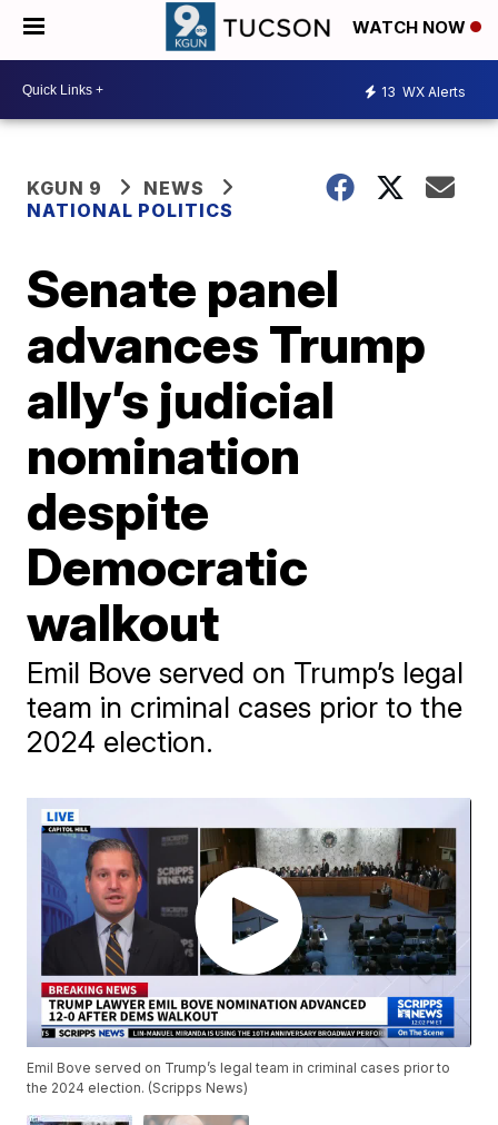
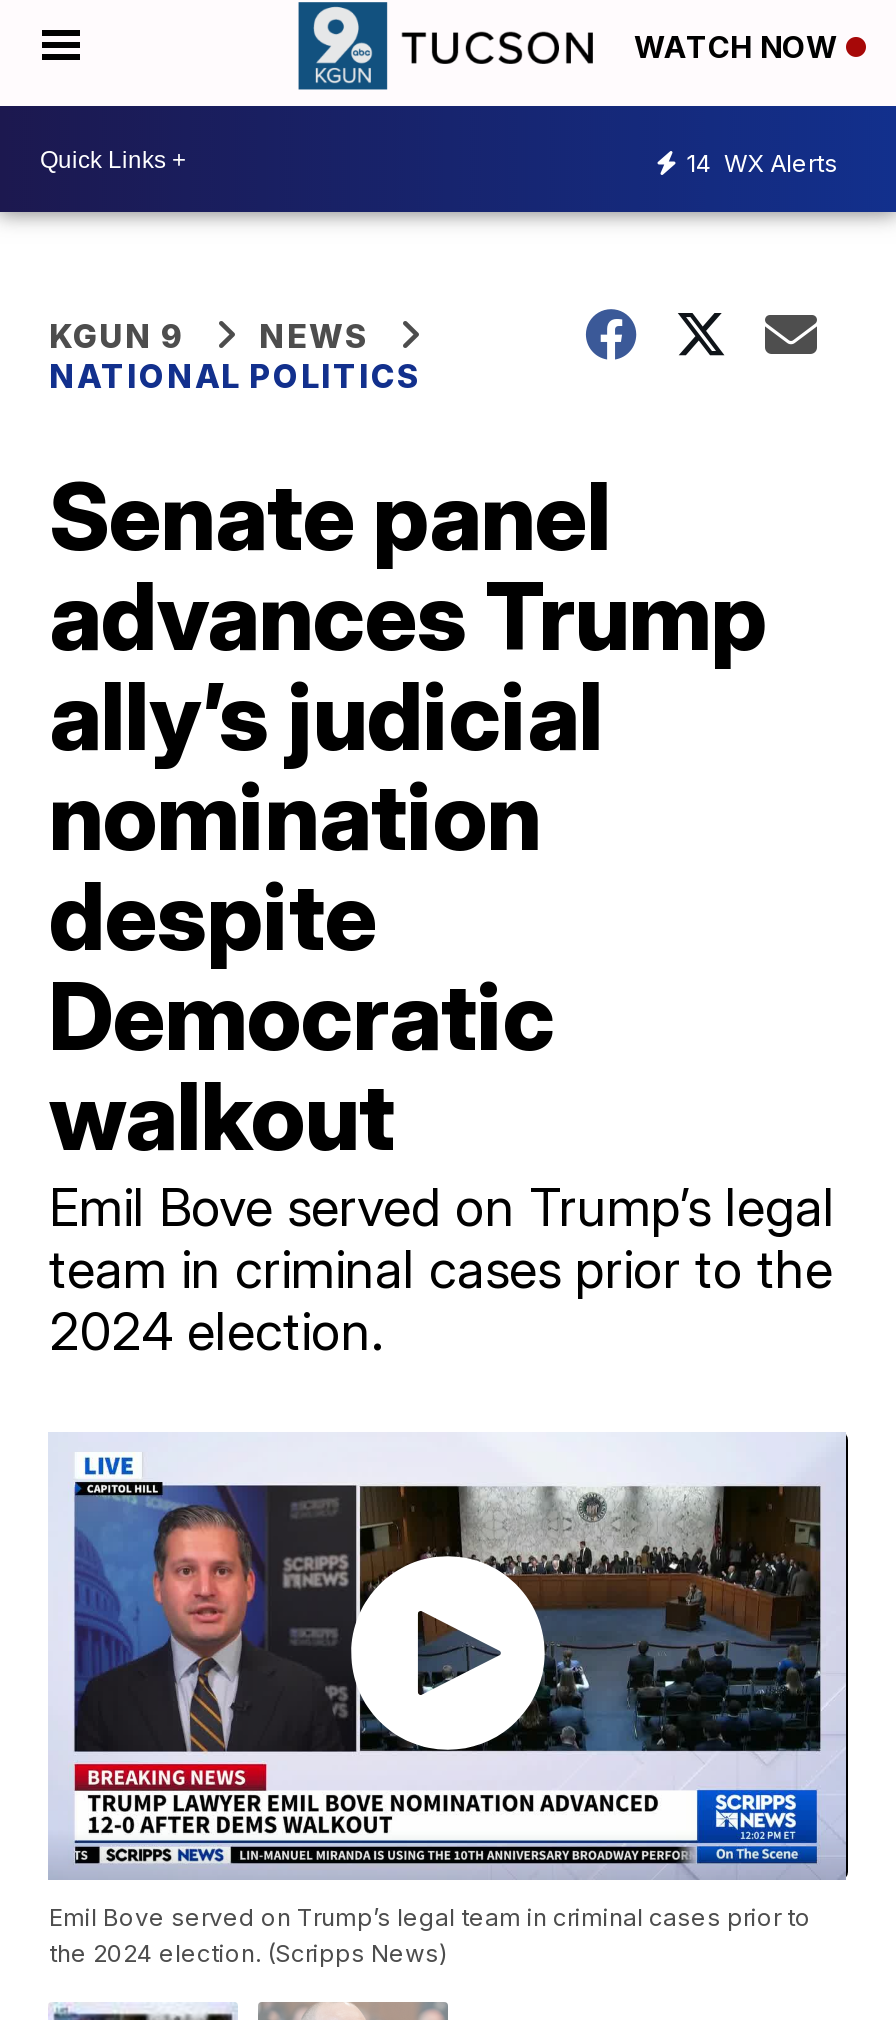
[381,83,466,100] 13 WX Alerts -> [686,147,838,177] 14 WX Alerts

